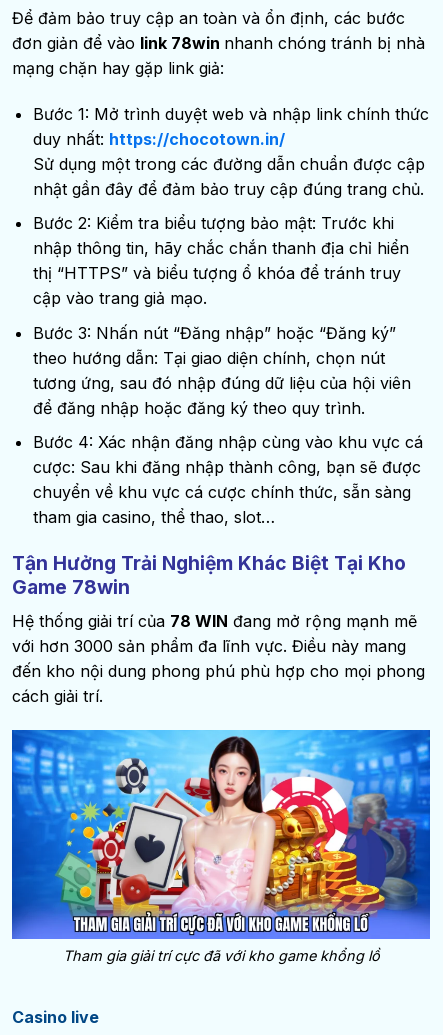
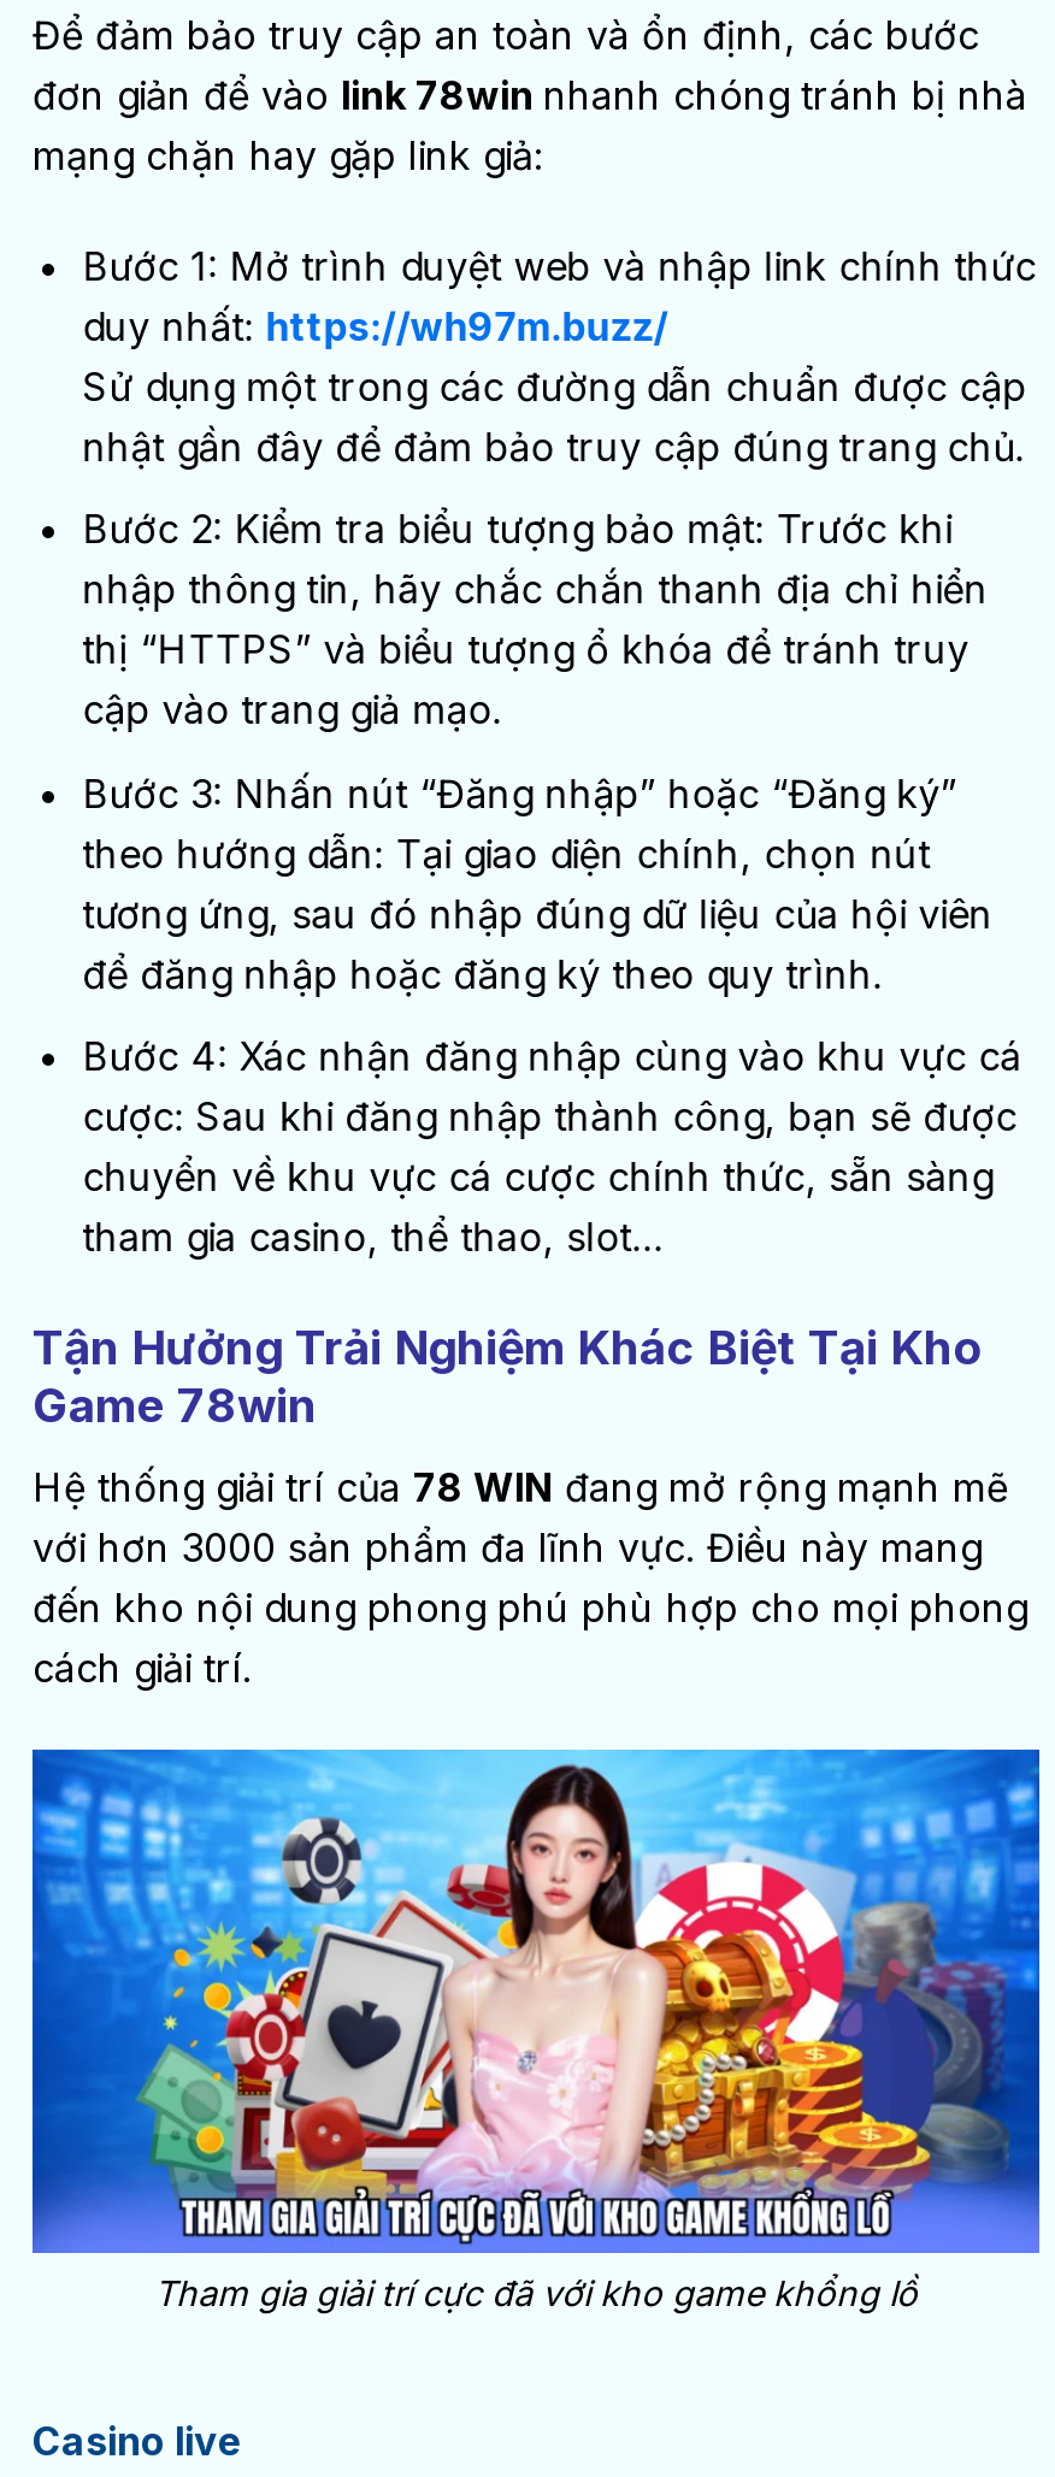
[33,129,285,149] duy nhất: https://chocotown.in/ -> [83,301,668,349] duy nhất: https://wh97m.buzz/

